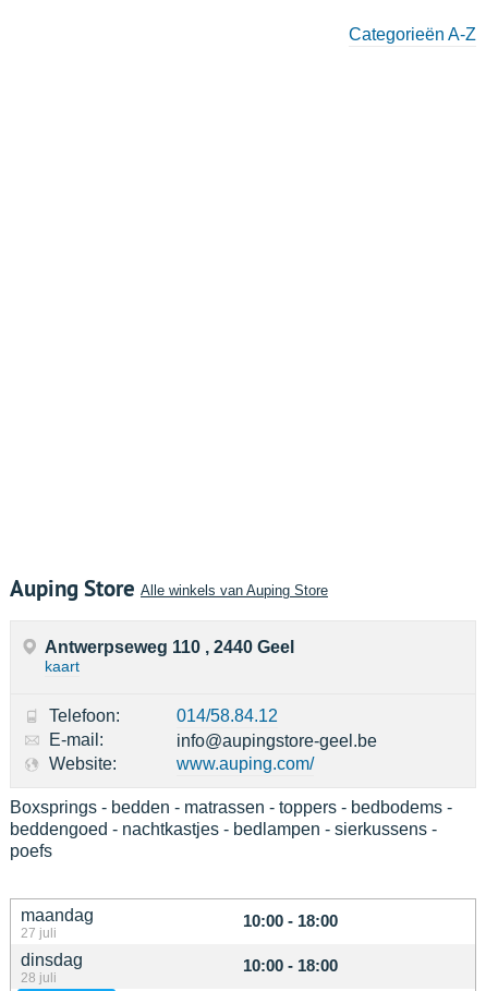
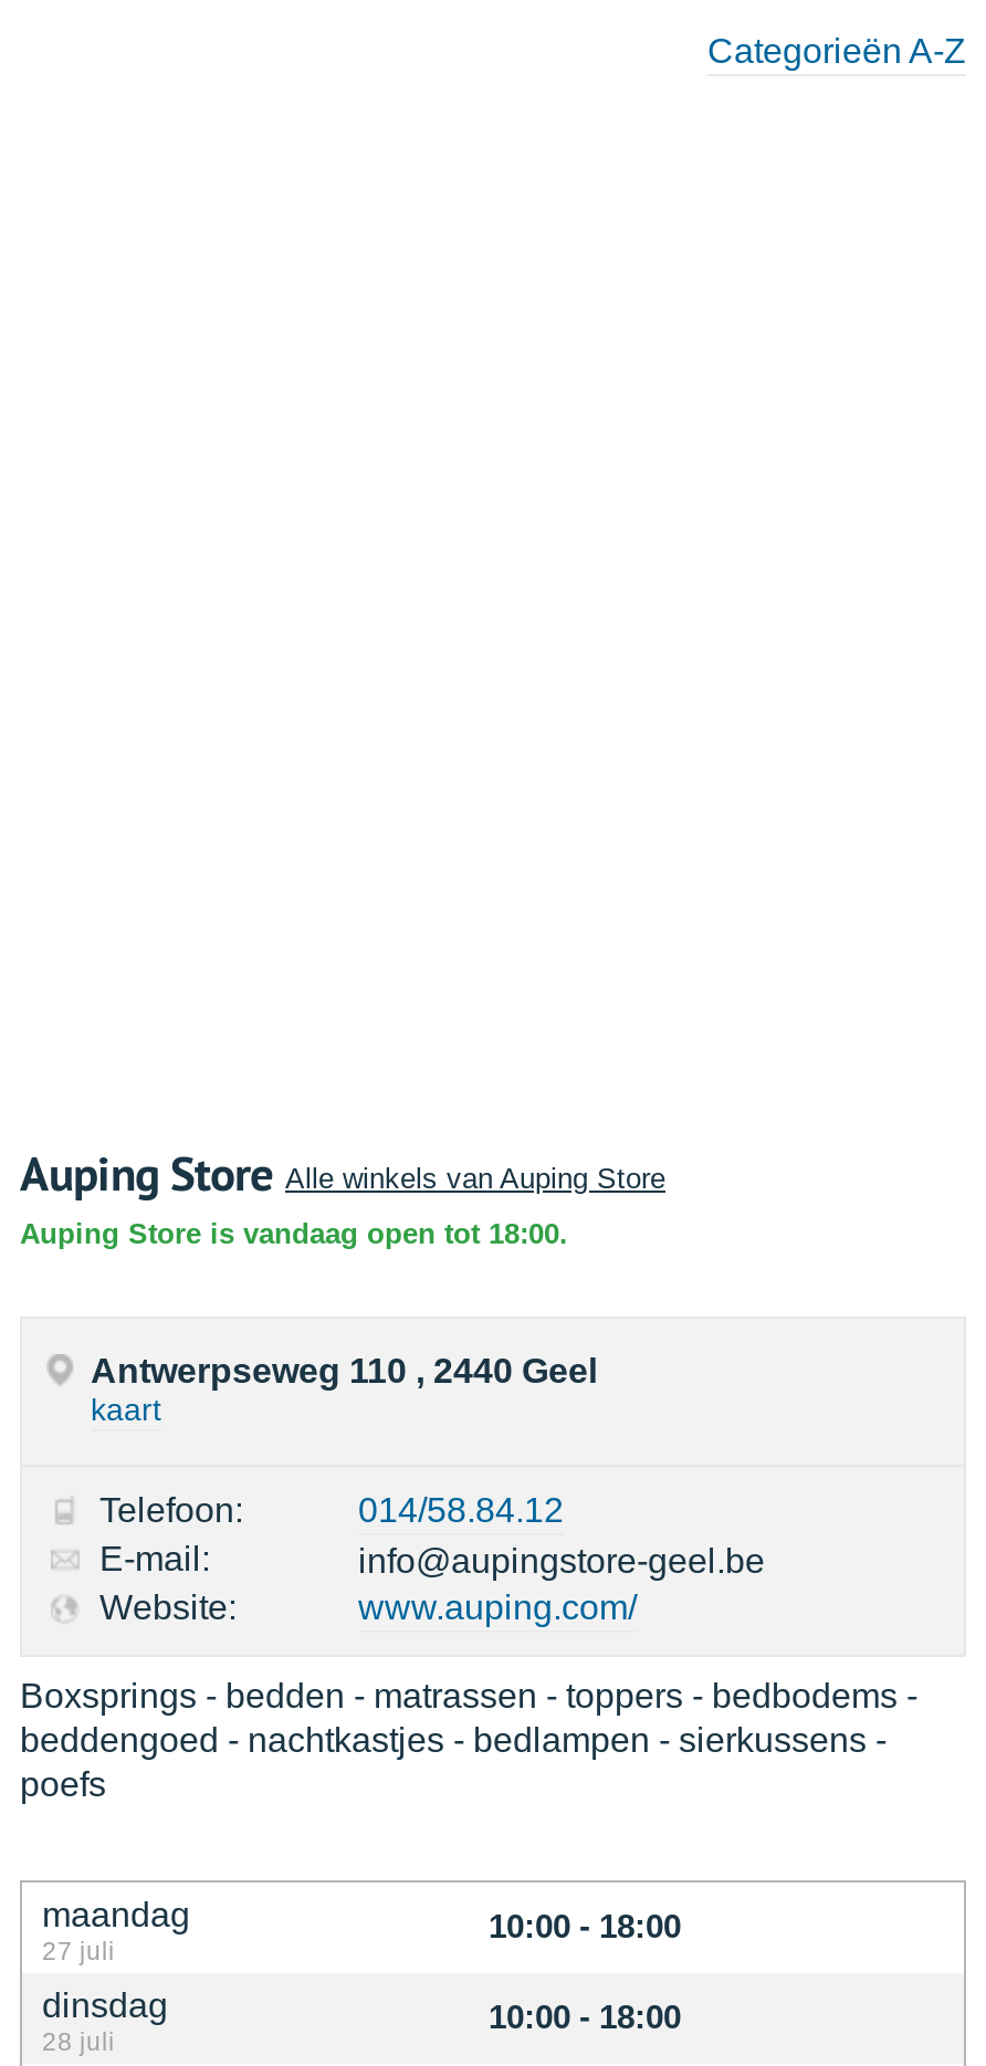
none -> [20,1217,568,1250] Auping Store is vandaag open tot 18:00.

